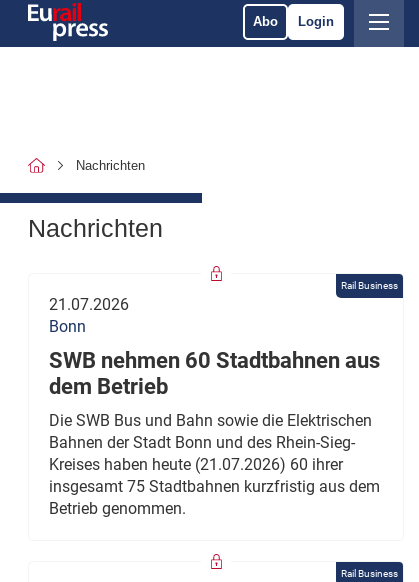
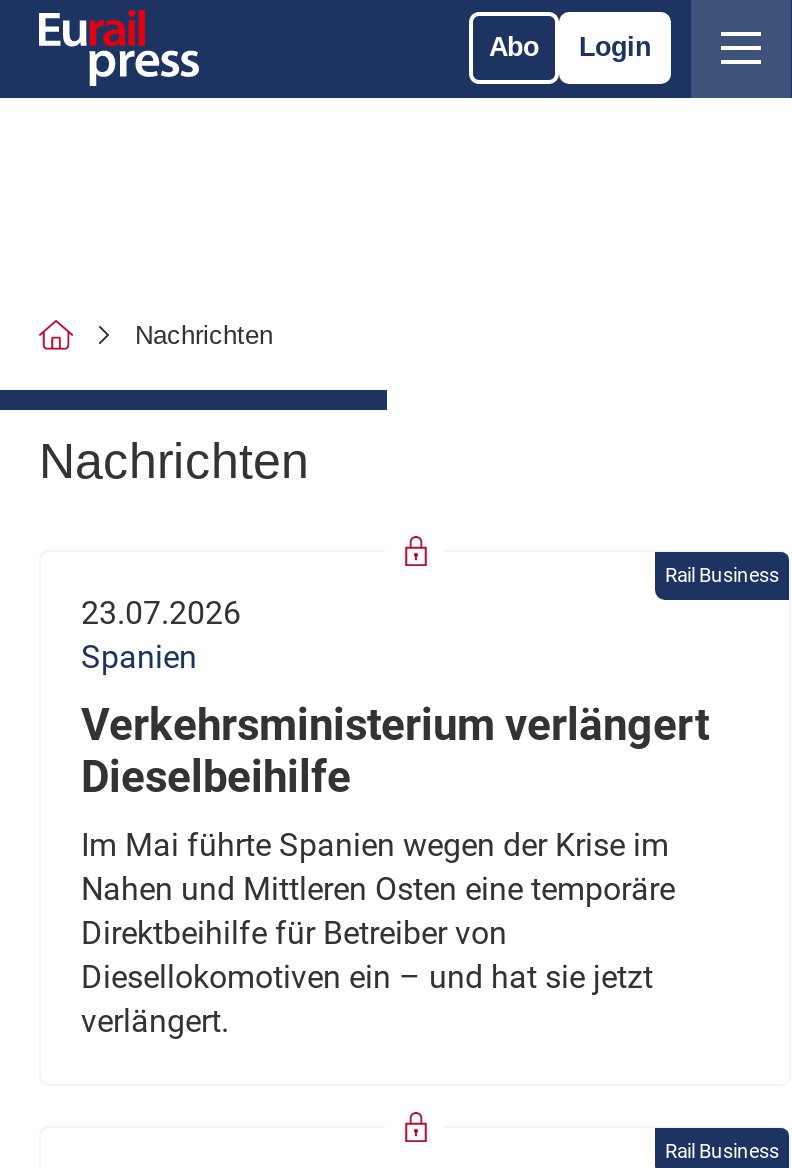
[49,295,129,336] 21.07.2026 | Bonn -> [81,594,241,676] 23.07.2026 | Spanien
[49,348,380,399] SWB nehmen 60 Stadtbahnen aus | dem Betrieb -> [81,700,709,802] Verkehrsministerium verlängert | Dieselbeihilfe
[49,411,380,518] Die SWB Bus und Bahn sowie die Elektrischen | Bahnen der Stadt Bonn und des Rhein-Sieg- | Kreises haben heute (21.07.2026) 60 ihrer | insgesamt 75 Stadtbahnen kurzfristig aus dem | Betrieb genommen. -> [81,826,675,1040] Im Mai führte Spanien wegen der Krise im | Nahen und Mittleren Osten eine temporäre | Direktbeihilfe für Betreiber von | Diesellokomotiven ein – und hat sie jetzt | verlängert.

